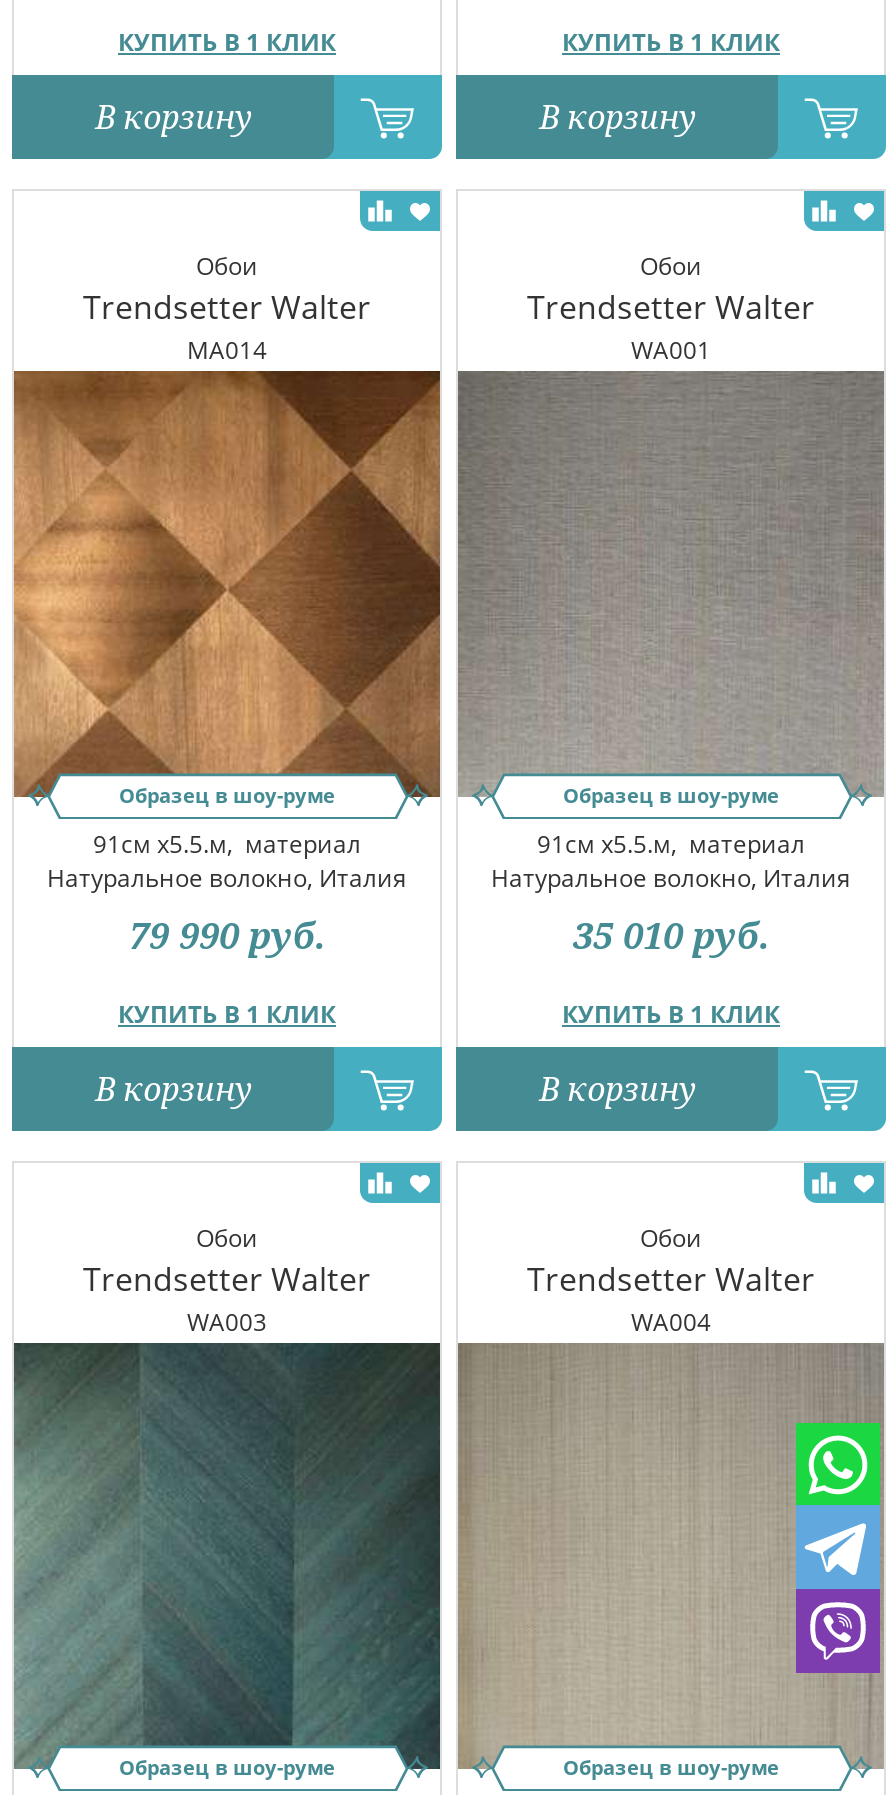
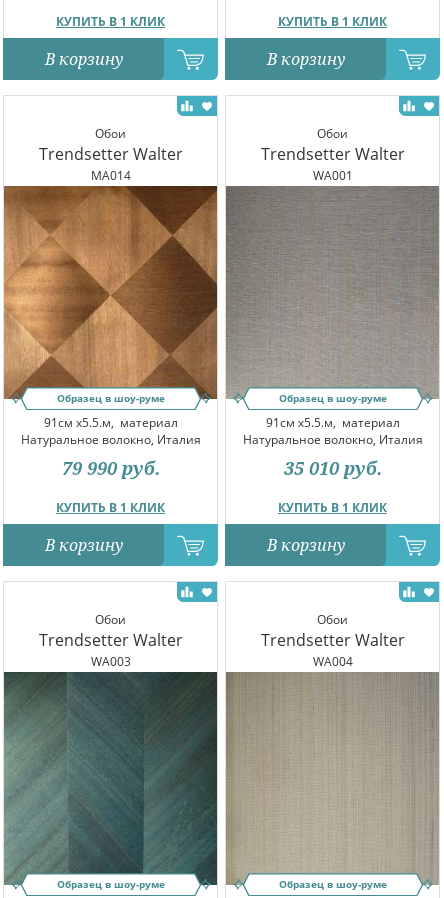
[794,1421,882,1675] [image] -> none

